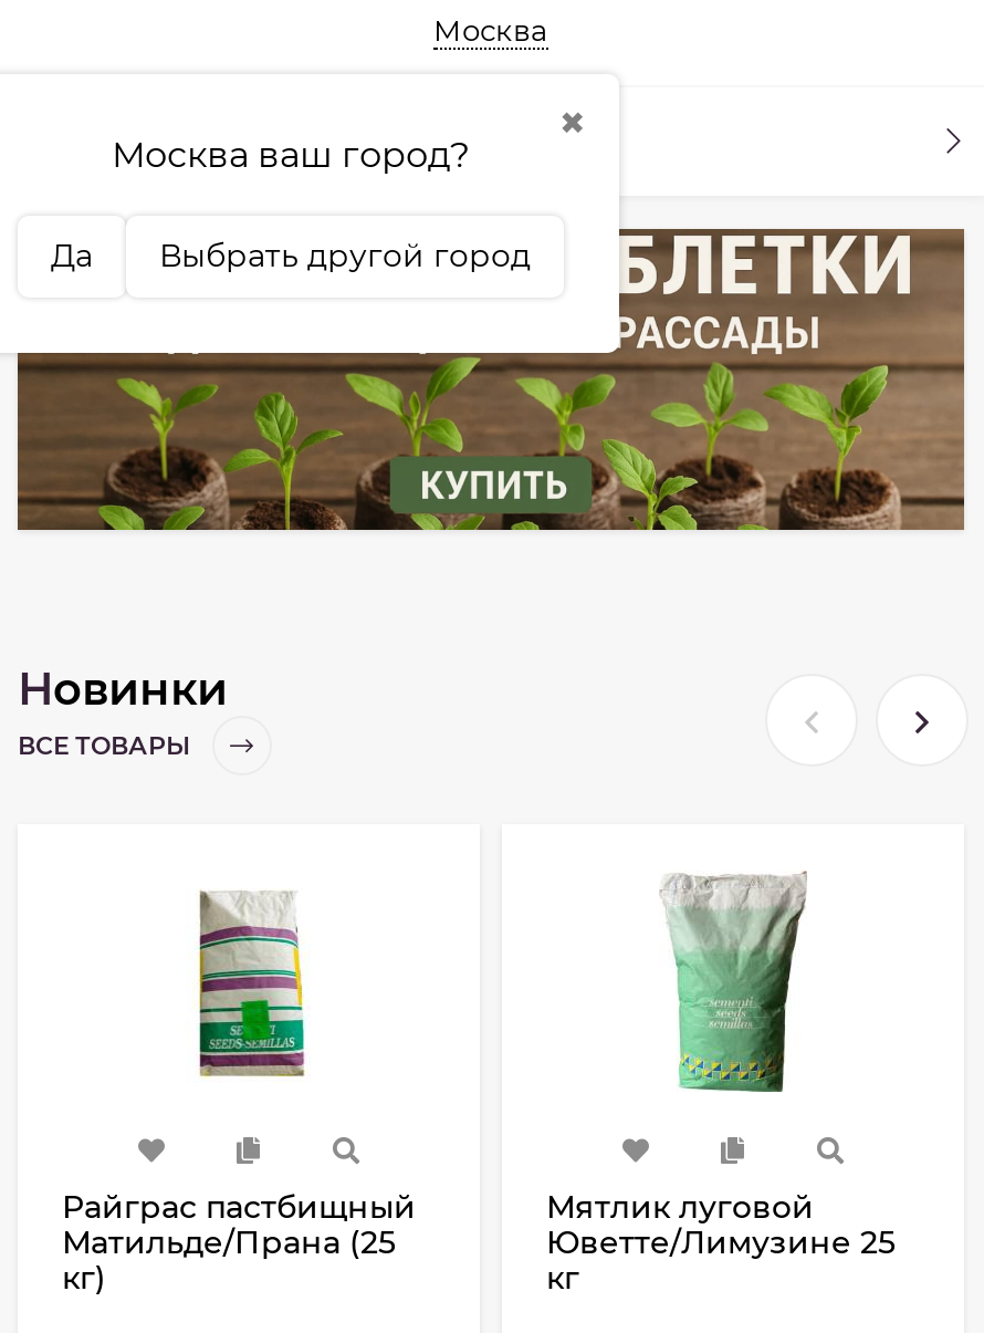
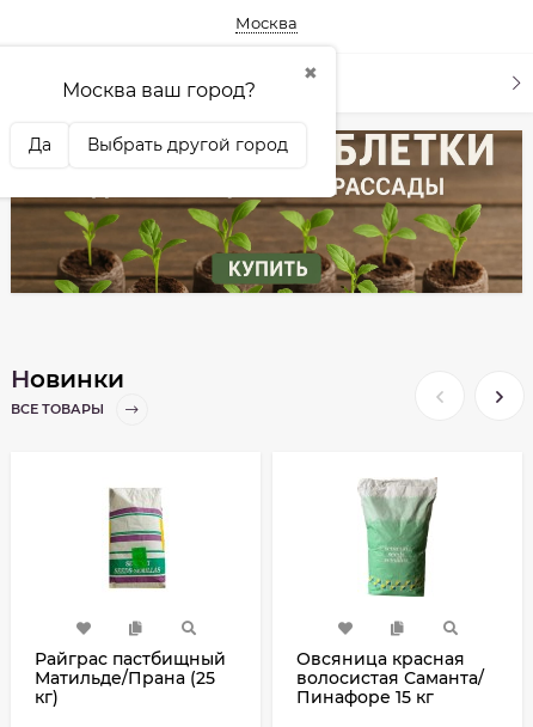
[546,1187,896,1298] Мятлик луговой | Юветте/Лимузине 25 | кг -> [296,647,484,707] Овсяница красная | волосистая Саманта/ | Пинафоре 15 кг

